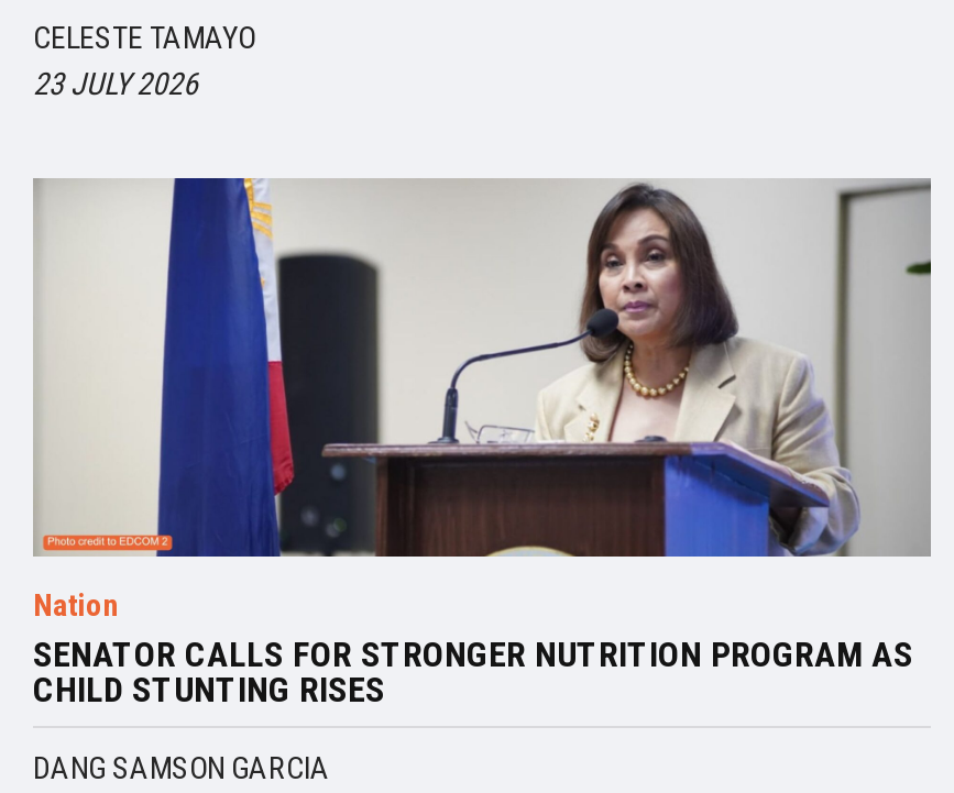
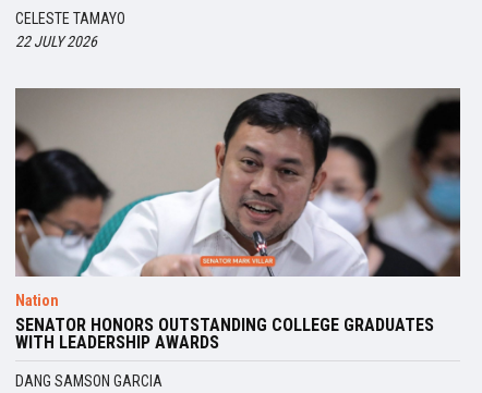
[33,66,198,101] 23 JULY 2026 -> [15,33,97,51] 22 JULY 2026
[33,177,931,711] [image] | SENATOR CALLS FOR STRONGER NUTRITION PROGRAM AS | CHILD STUNTING RISES -> [14,88,460,352] [image] | SENATOR HONORS OUTSTANDING COLLEGE GRADUATES | WITH LEADERSHIP AWARDS

